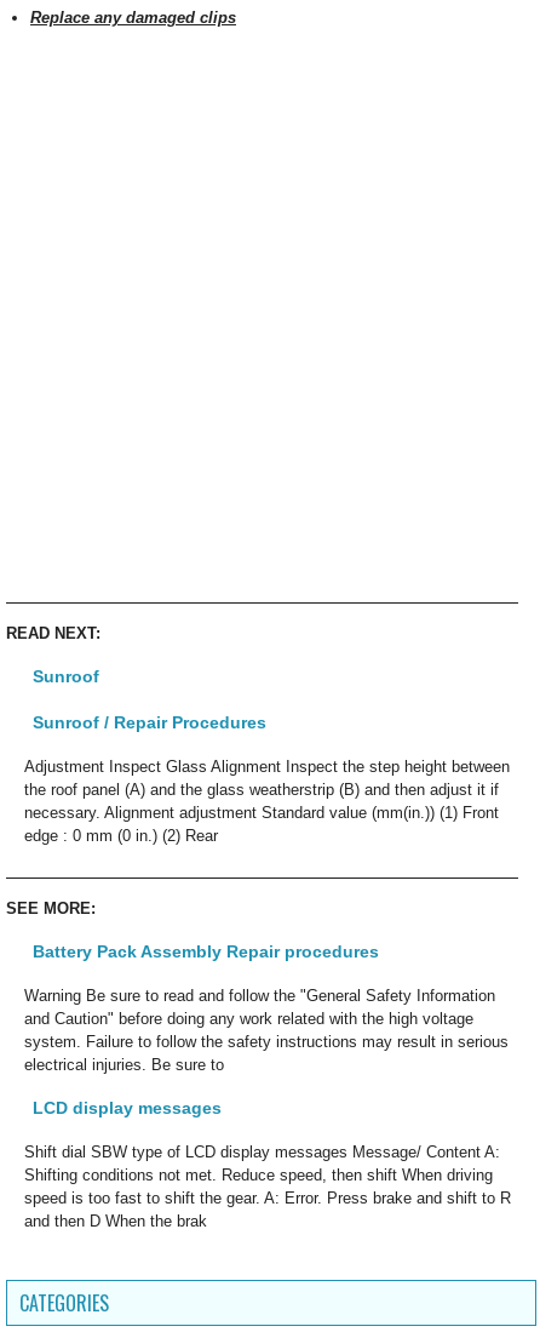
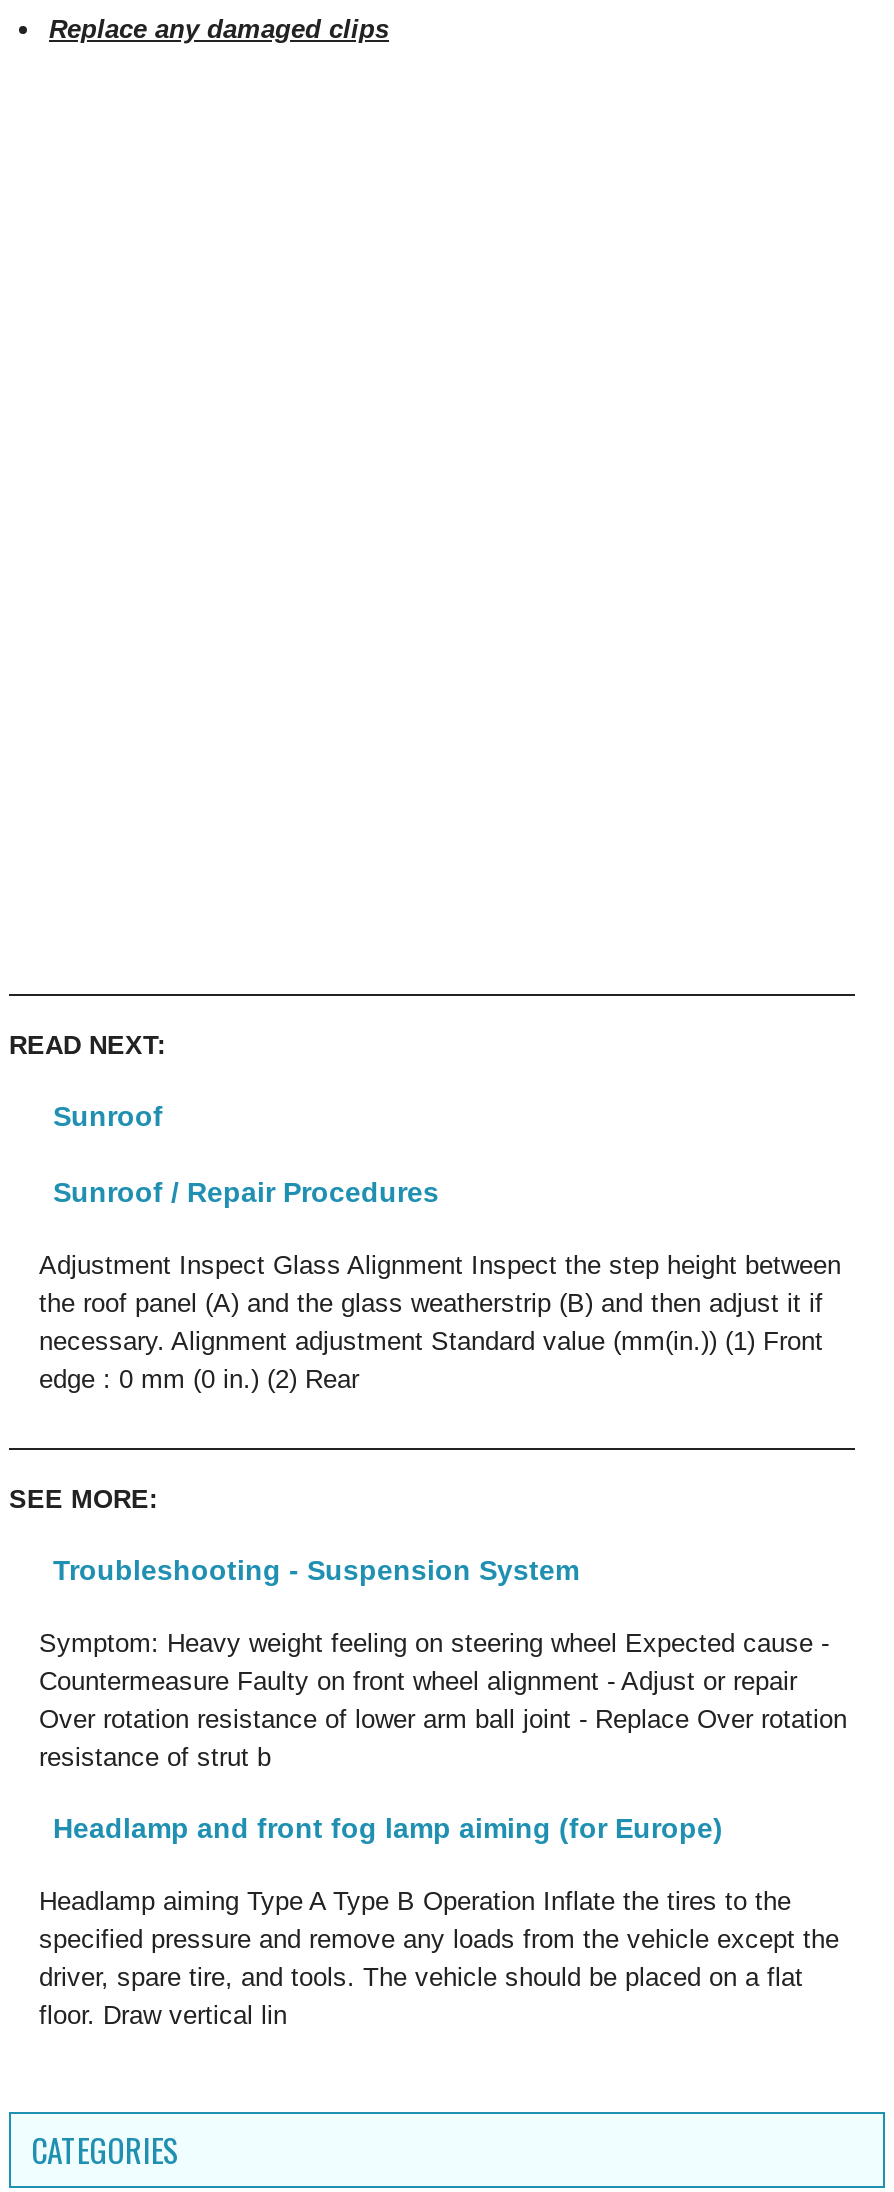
[33,941,379,961] Battery Pack Assembly Repair procedures -> [53,1553,579,1585] Troubleshooting - Suspension System
[24,986,509,1073] Warning Be sure to read and follow the "General Safety Information | and Caution" before doing any work related with the high voltage | system. Failure to follow the safety instructions may result in serious | electrical injuries. Be sure to -> [39,1627,847,1771] Symptom: Heavy weight feeling on steering wheel Expected cause - | Countermeasure Faulty on front wheel alignment - Adjust or repair | Over rotation resistance of lower arm ball joint - Replace Over rotation | resistance of strut b
[33,1098,222,1117] LCD display messages -> [53,1811,723,1843] Headlamp and front fog lamp aiming (for Europe)
[24,1143,511,1230] Shift dial SBW type of LCD display messages Message/ Content A: | Shifting conditions not met. Reduce speed, then shift When driving | speed is too fast to shift the gear. A: Error. Press brake and shift to R | and then D When the brak -> [39,1885,839,2029] Headlamp aiming Type A Type B Operation Inflate the tires to the | specified pressure and remove any loads from the vehicle except the | driver, spare tire, and tools. The vehicle should be placed on a flat | floor. Draw vertical lin

